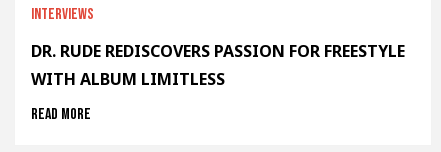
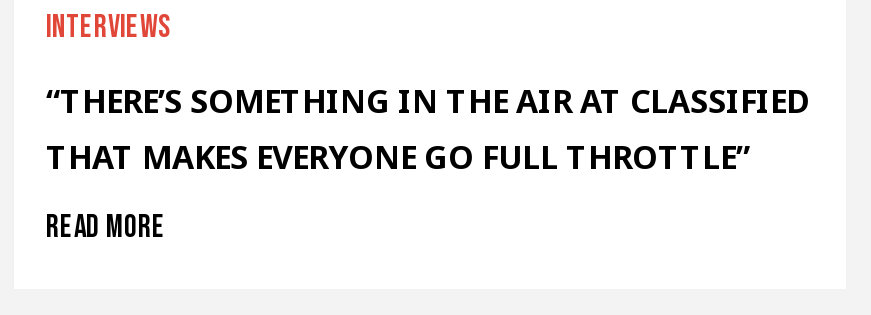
[31,40,405,90] DR. RUDE REDISCOVERS PASSION FOR FREESTYLE | WITH ALBUM LIMITLESS -> [46,80,808,180] “THERE’S SOMETHING IN THE AIR AT CLASSIFIED | THAT MAKES EVERYONE GO FULL THROTTLE”

